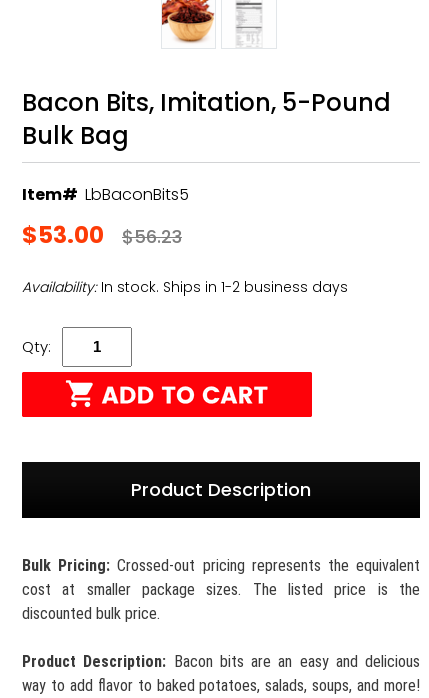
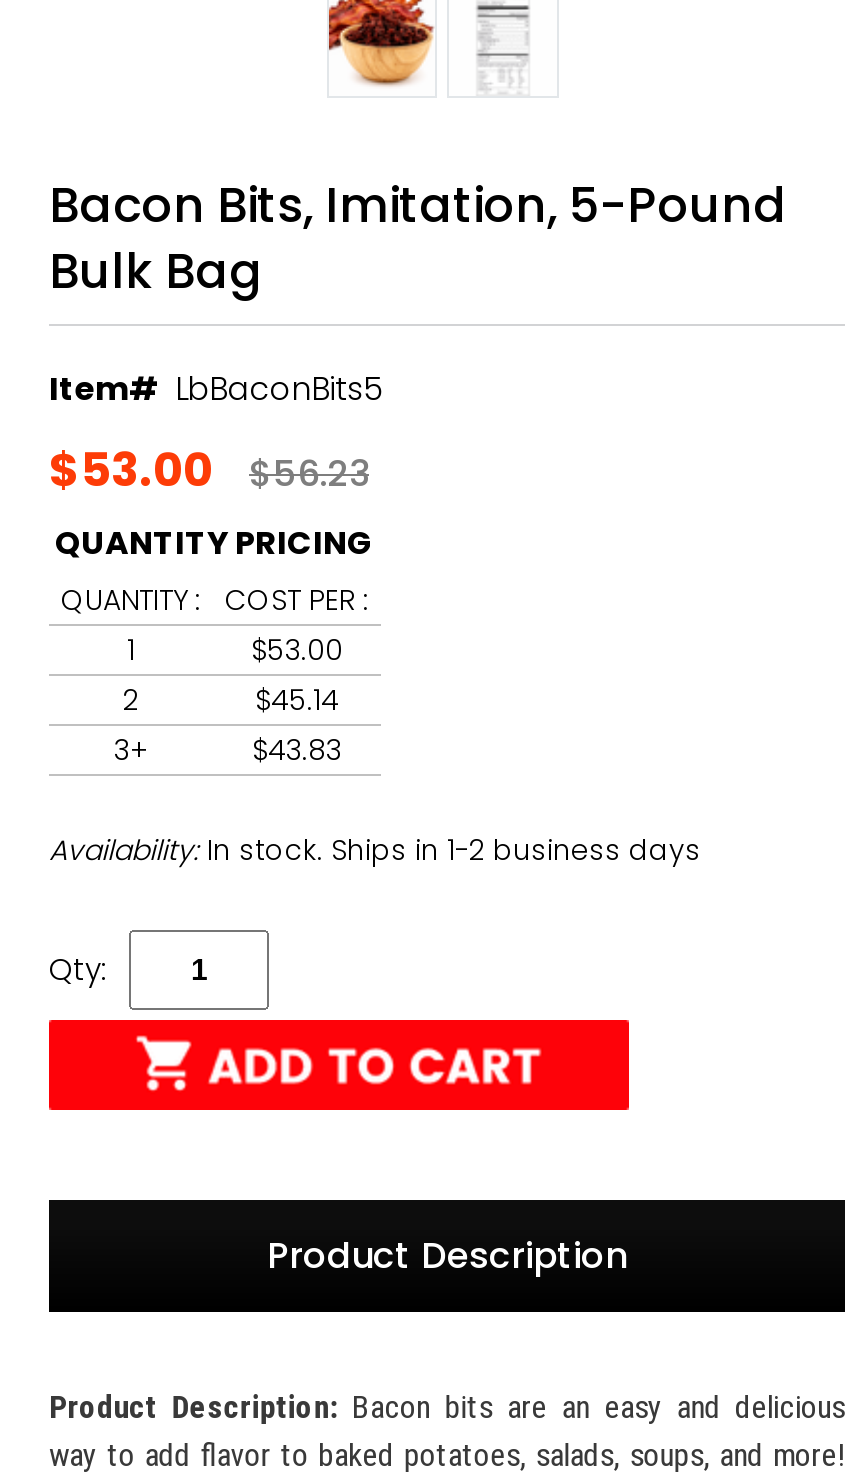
none -> [55,520,373,770] QUANTITY PRICING | QUANTITY : | 1 | 2 | 3+
none -> [225,580,369,770] COST PER : | $53.00 | $45.14 | $43.83
moved [22,277,348,502] -> [49,830,701,1281]: Availability: In stock. Ships in 1-2 business days | Qty: | Product Description
[22,556,420,623] Bulk Pricing: Crossed-out pricing represents the equivalent | cost at smaller package sizes. The listed price is the | discounted bulk price. -> none

